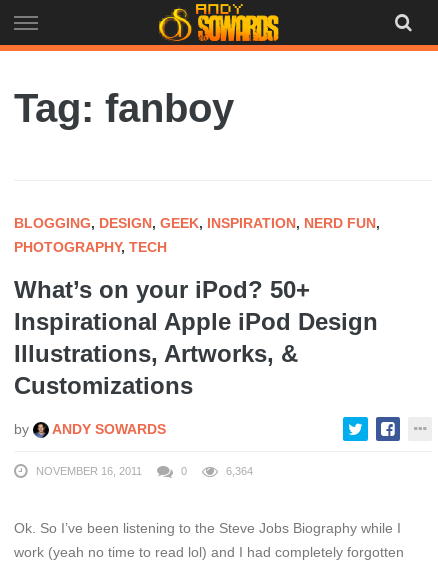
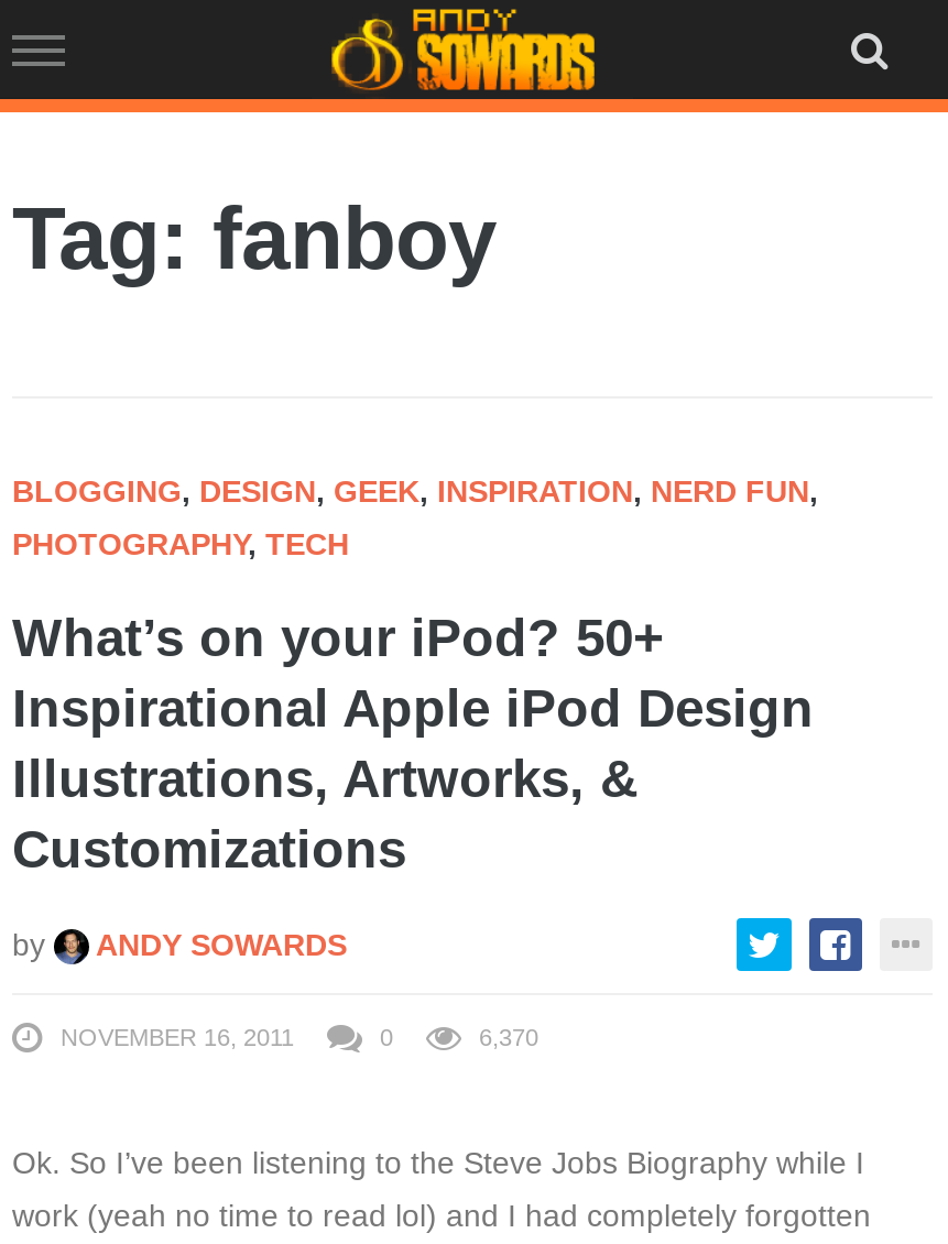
[223,465,253,477] 6,364 -> [472,1024,538,1050] 6,370

